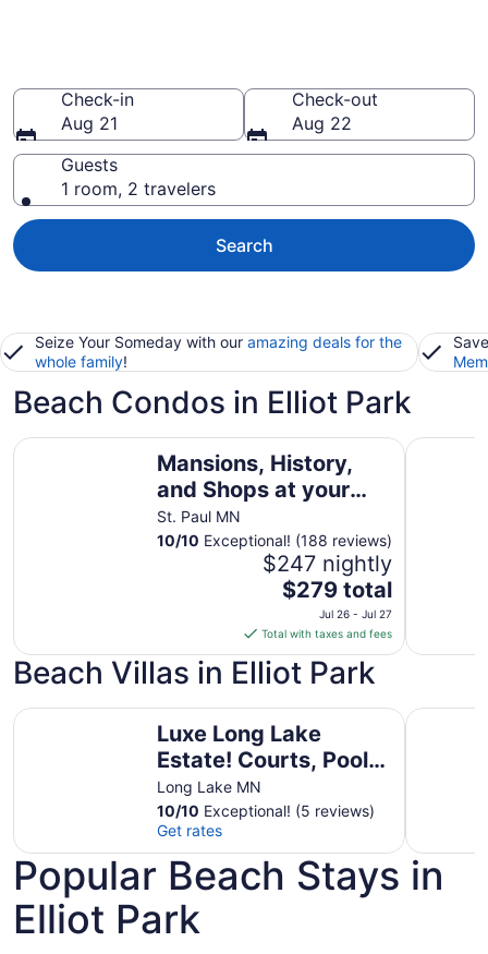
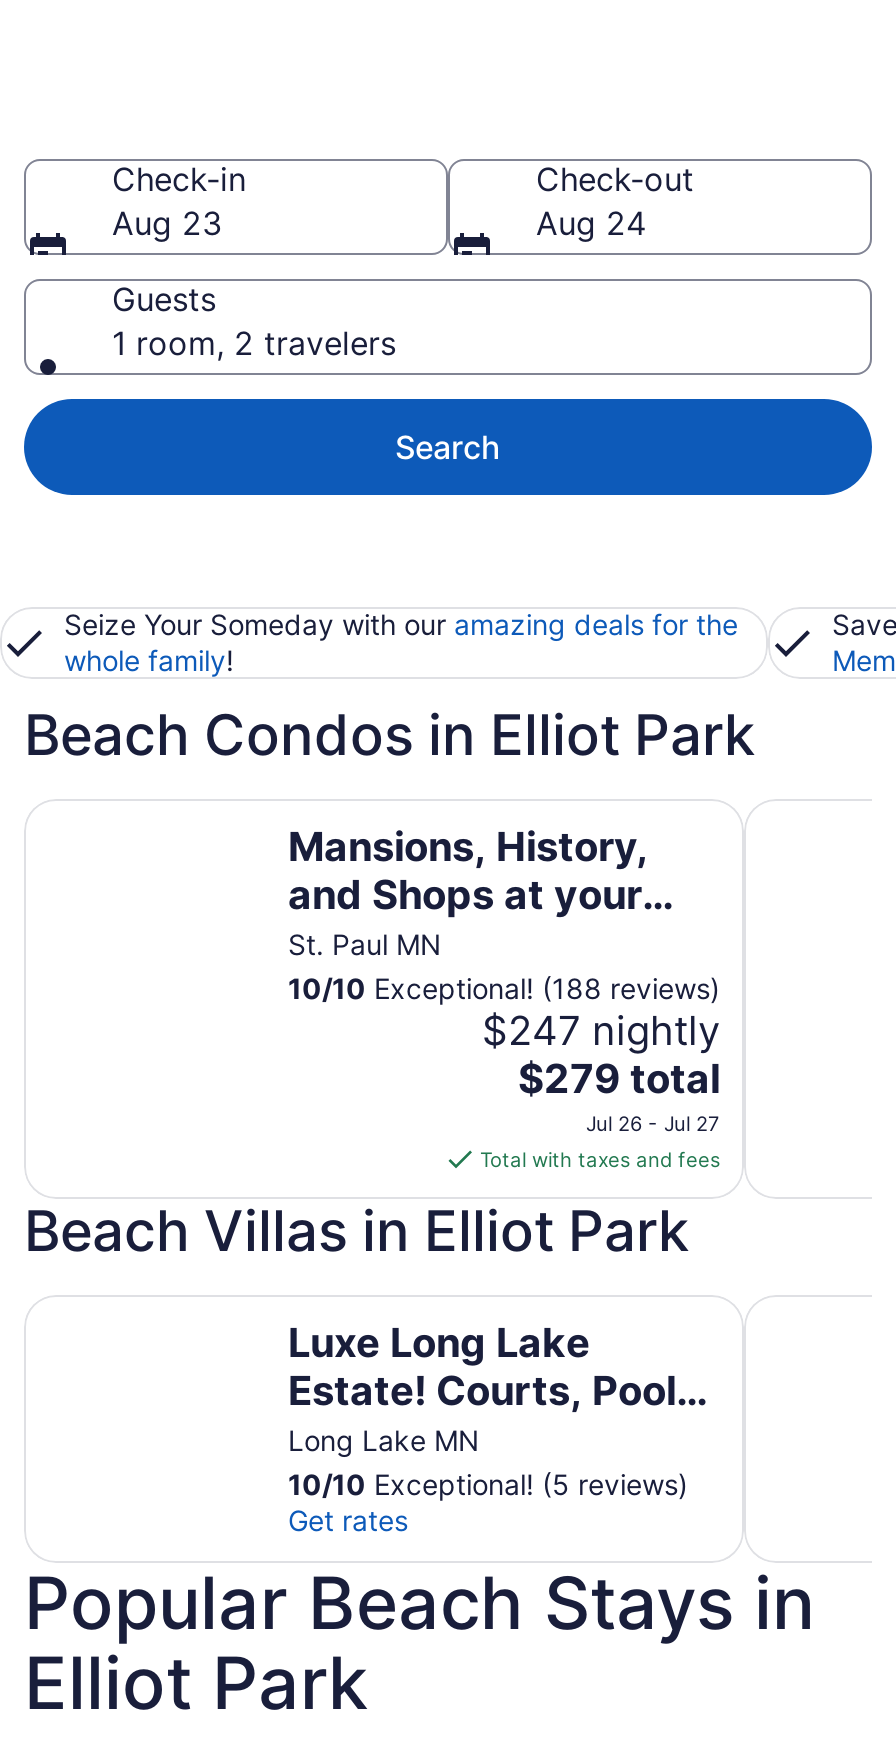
[61,112,118,134] Aug 21 -> [112,203,222,243] Aug 23
[292,112,352,134] Aug 22 -> [536,203,646,243] Aug 24

